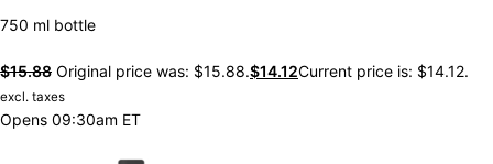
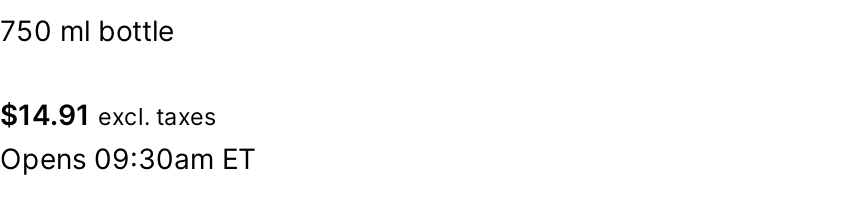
[0,61,469,104] $15.88 Original price was: $15.88. $14.12Current price is: $14.12. | excl. taxes -> [0,96,216,130] $14.91 excl. taxes

